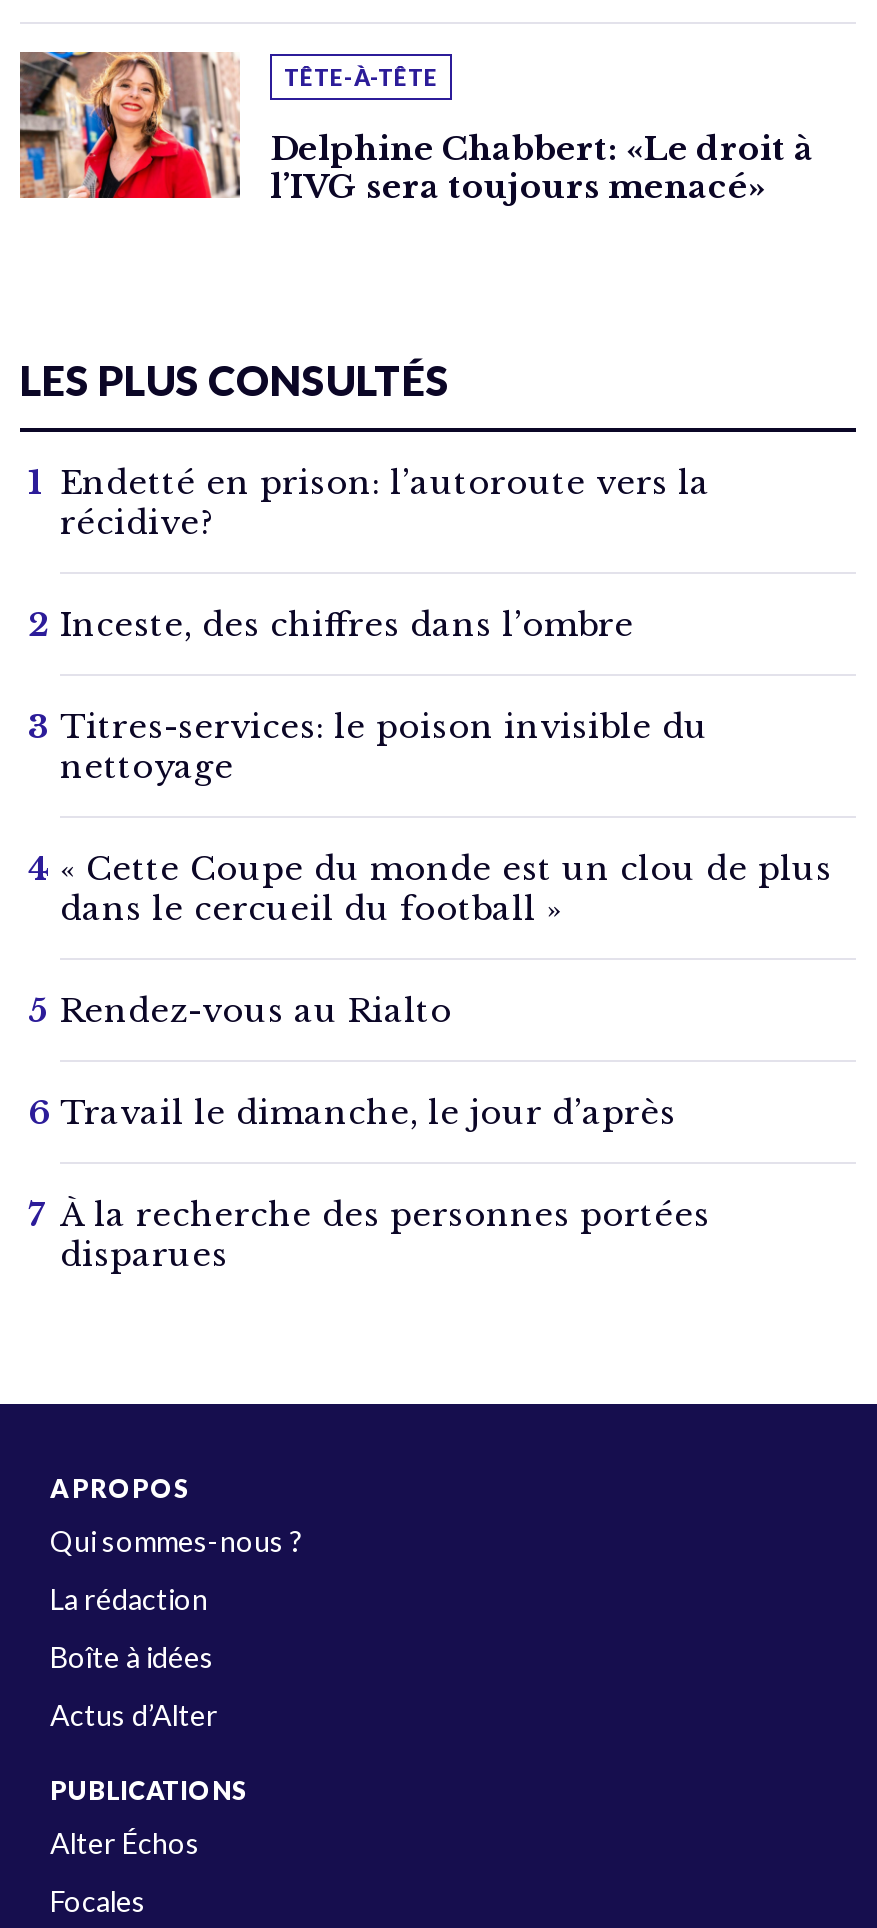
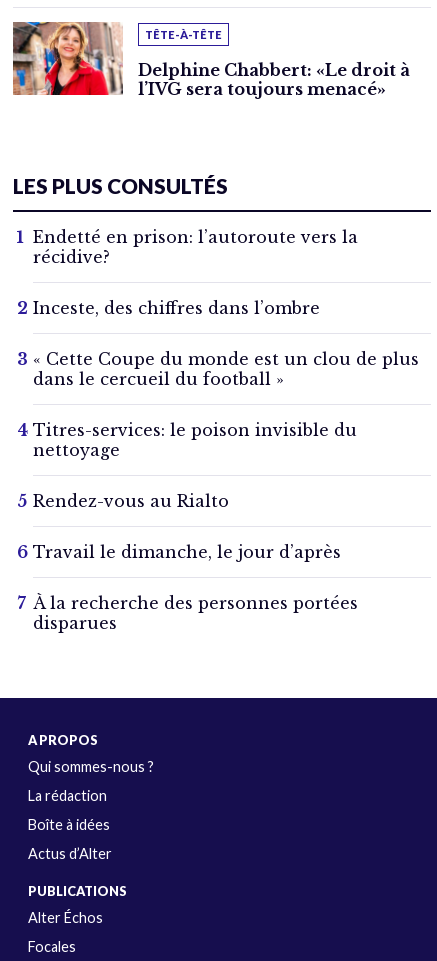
moved [60,706,708,786] -> [33,420,357,460]: Titres-services: le poison invisible du | nettoyage
moved [60,848,832,928] -> [33,349,419,389]: « Cette Coupe du monde est un clou de plus | dans le cercueil du football »

